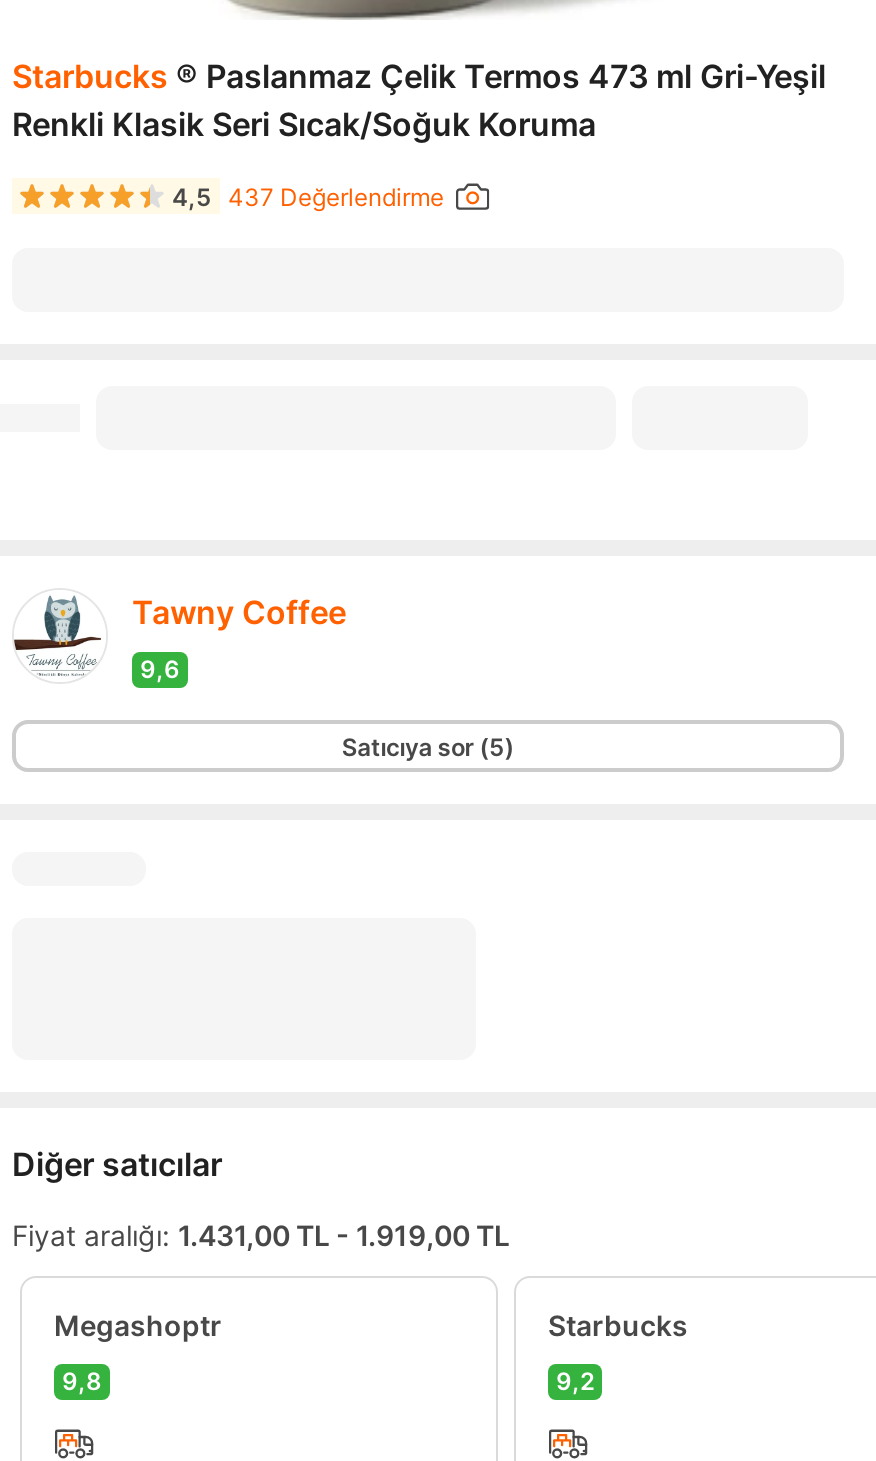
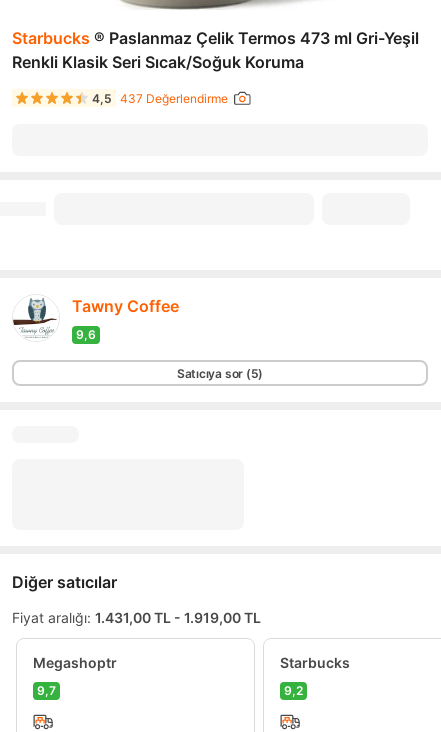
[62,1366,102,1396] 9,8 -> [37,683,56,698] 9,7

